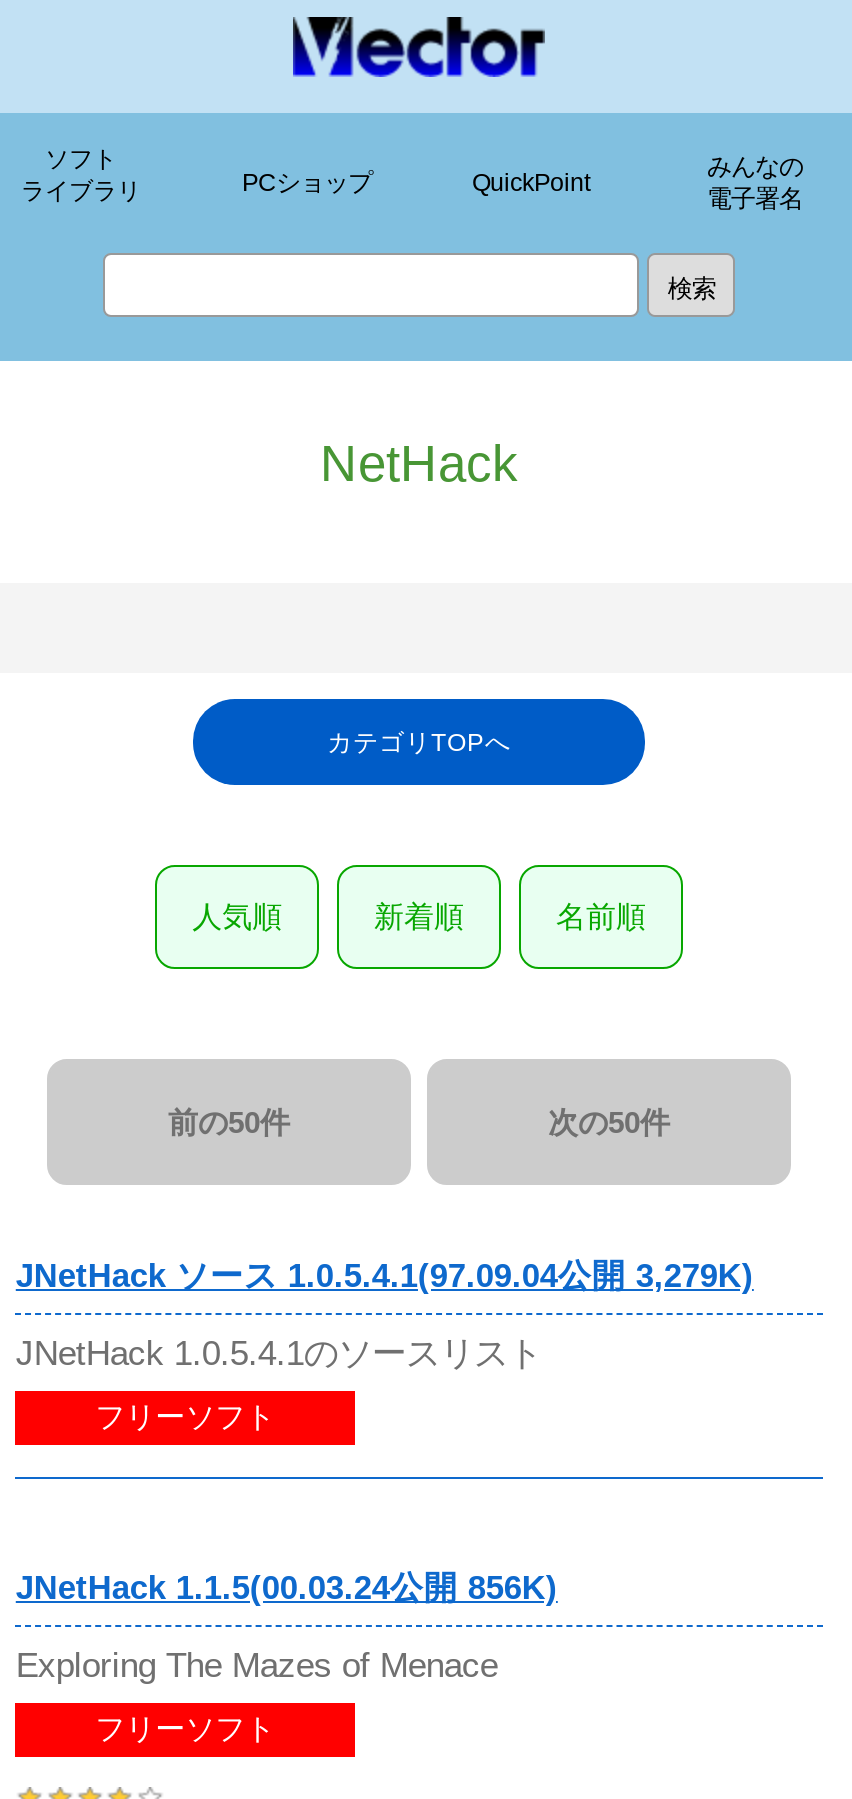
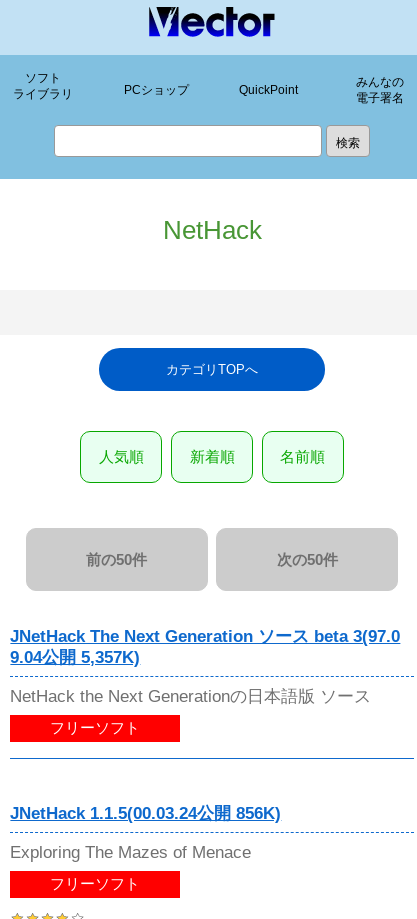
[16,1257,754,1295] JNetHack ソース 1.0.5.4.1(97.09.04公開 3,279K) -> [10,627,400,667] JNetHack The Next Generation ソース beta 3(97.0 | 9.04公開 5,357K)
[16,1333,542,1373] JNetHack 1.0.5.4.1のソースリスト -> [10,686,371,706] NetHack the Next Generationの日本語版 ソース

